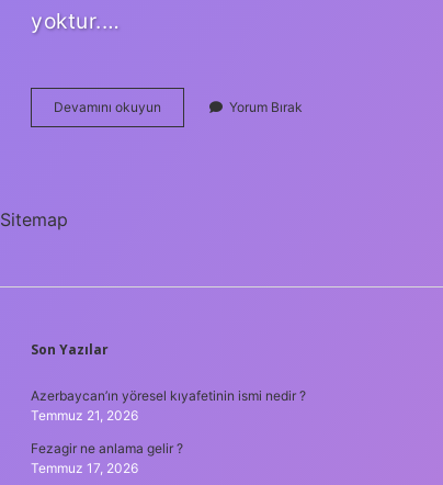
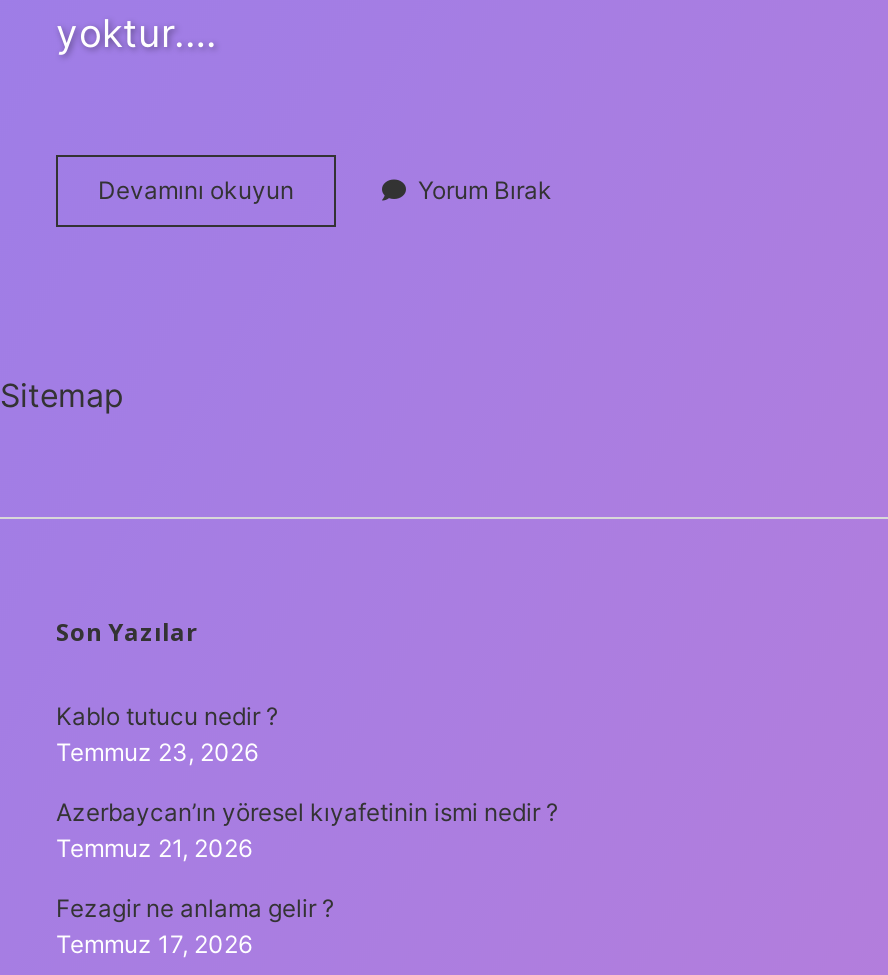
none -> [56,701,278,767] Kablo tutucu nedir ? | Temmuz 23, 2026

